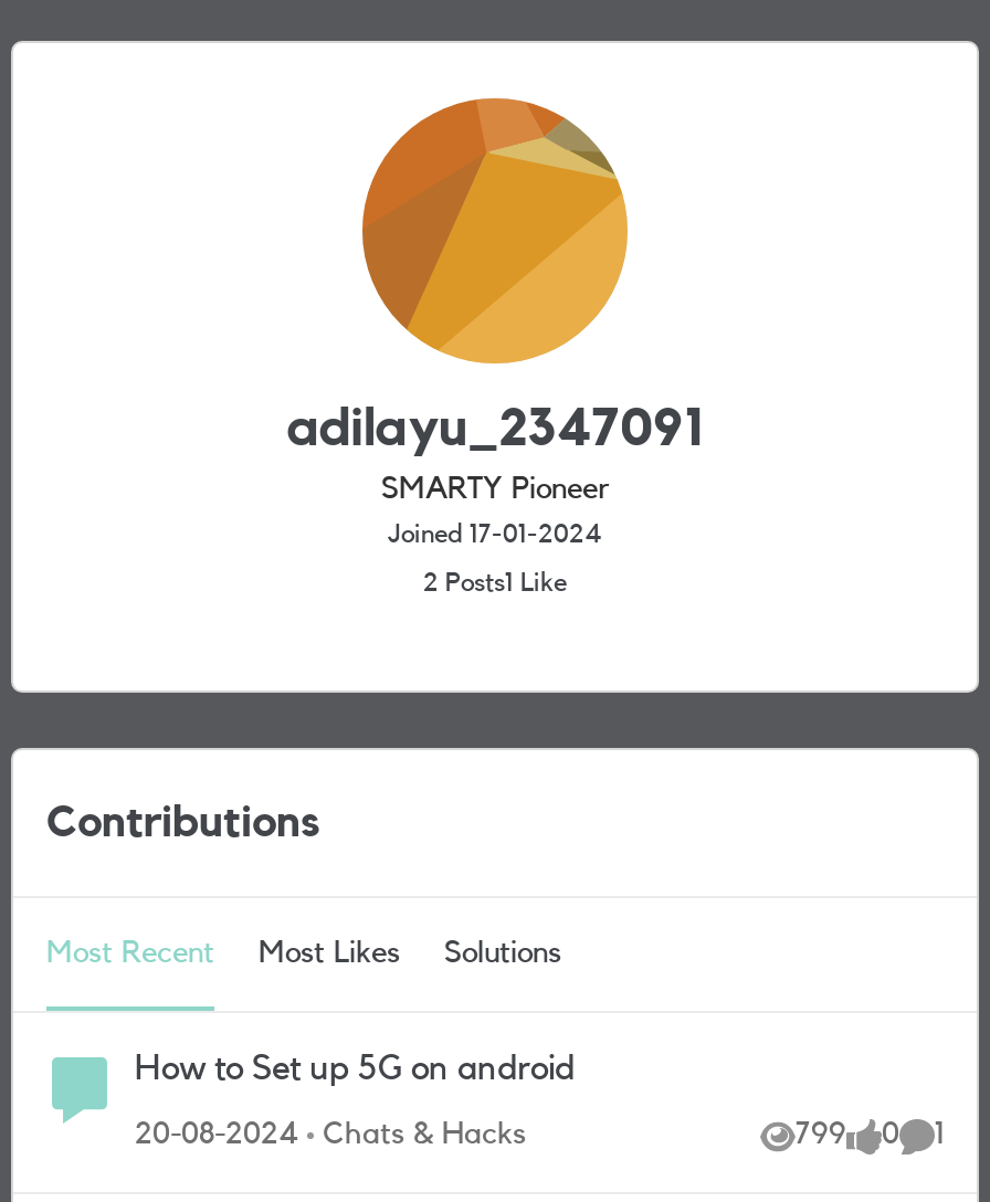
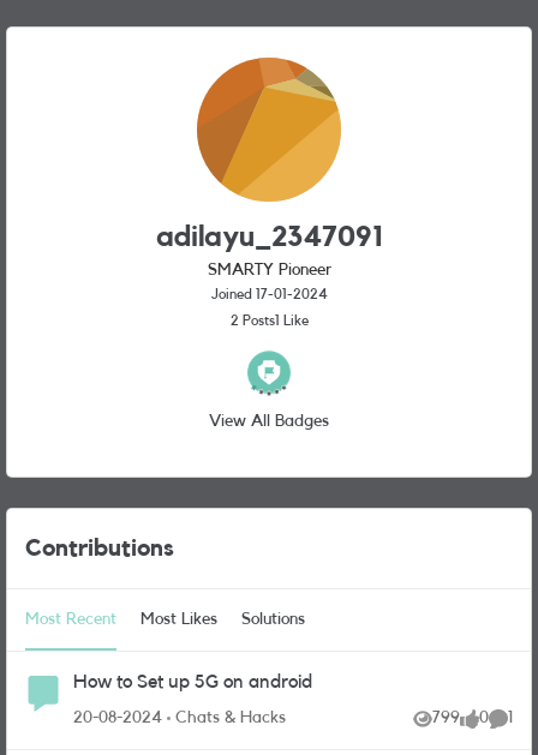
none -> [209,350,329,430] [image] | View All Badges

